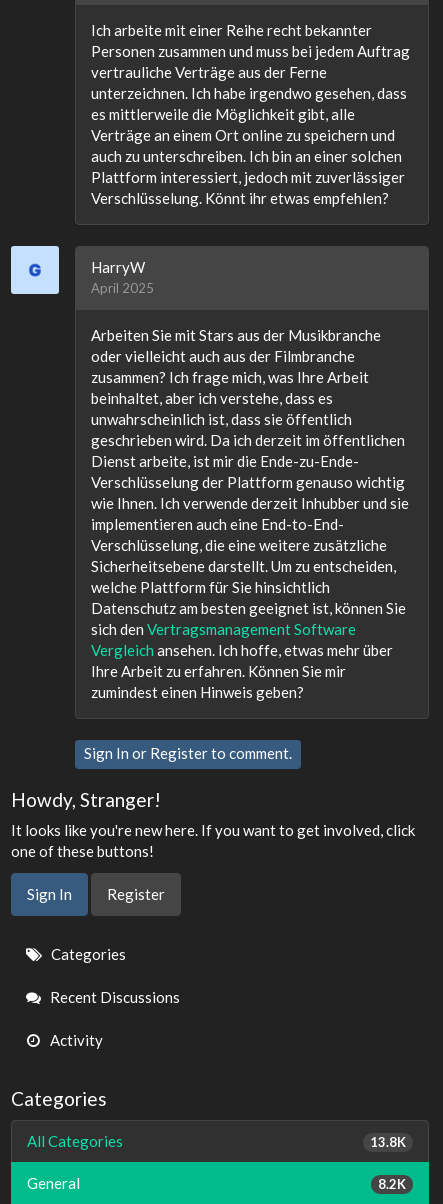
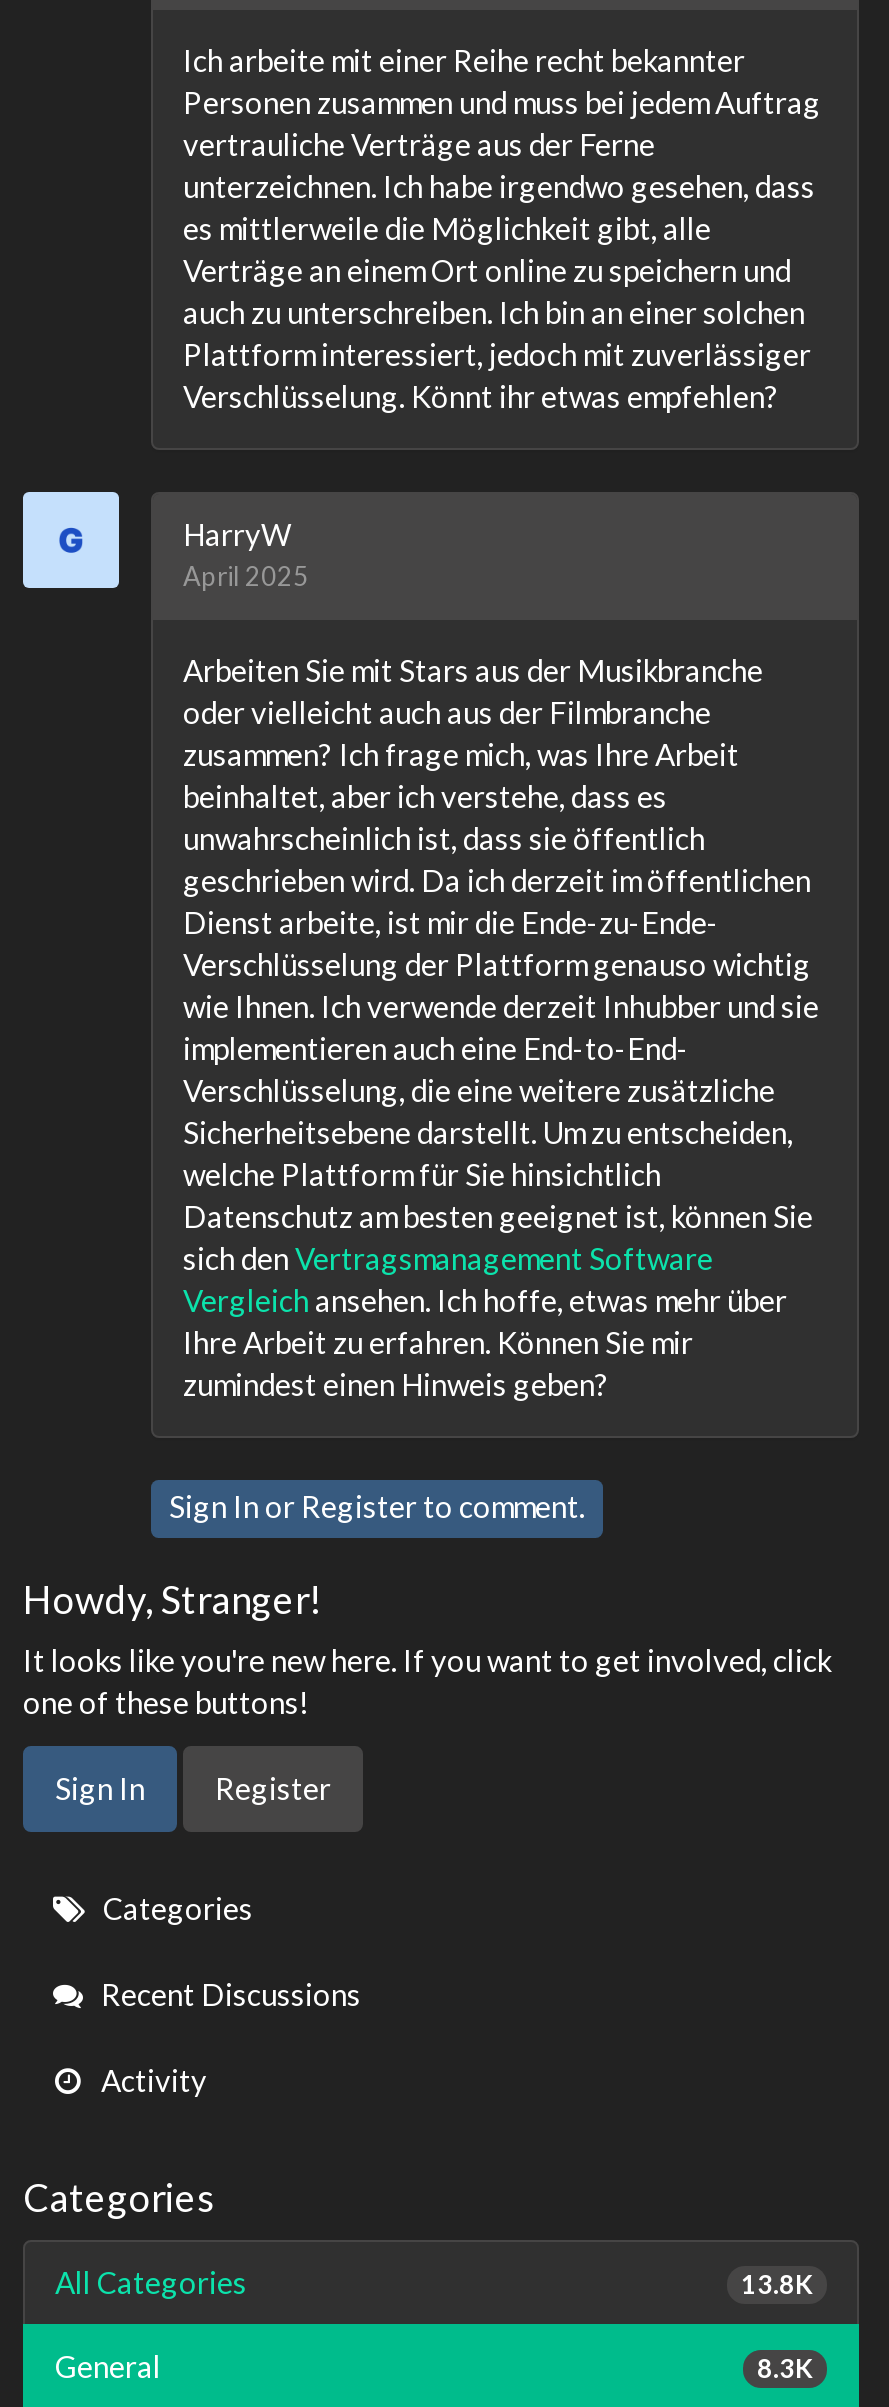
[378,1175,406,1191] 8.2K -> [757,2351,813,2383] 8.3K

